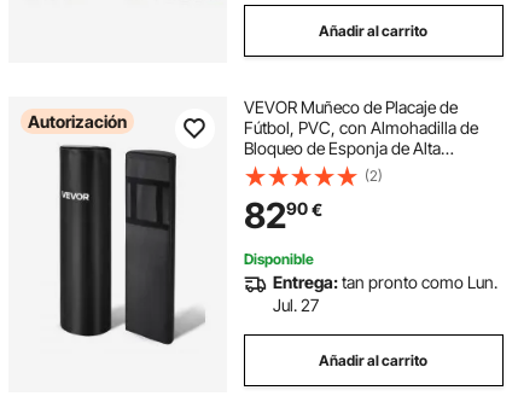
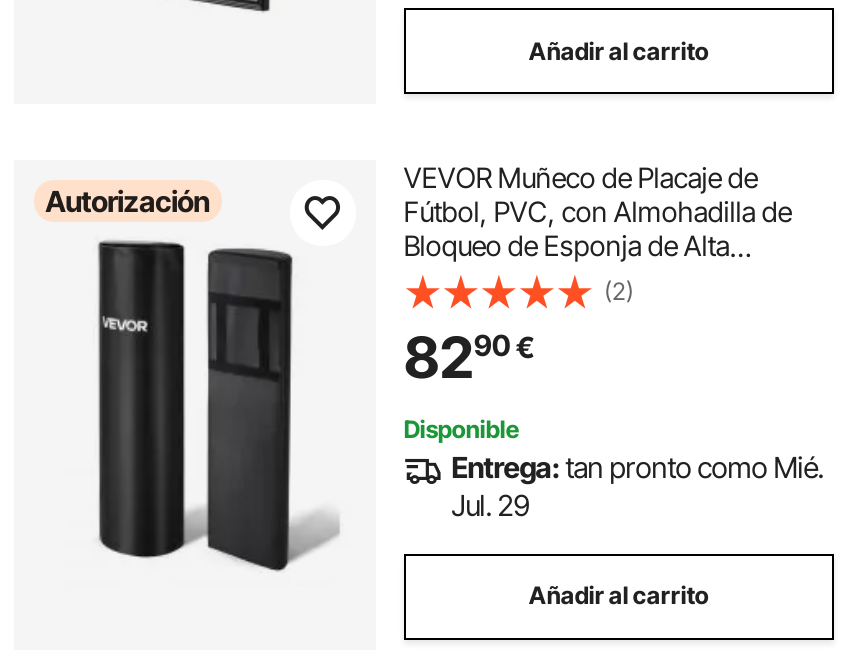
[273,272,497,293] Entrega: tan pronto como Lun. -> [451,451,823,485] Entrega: tan pronto como Mié.
[273,295,318,316] Jul. 27 -> [451,489,529,523] Jul. 29

